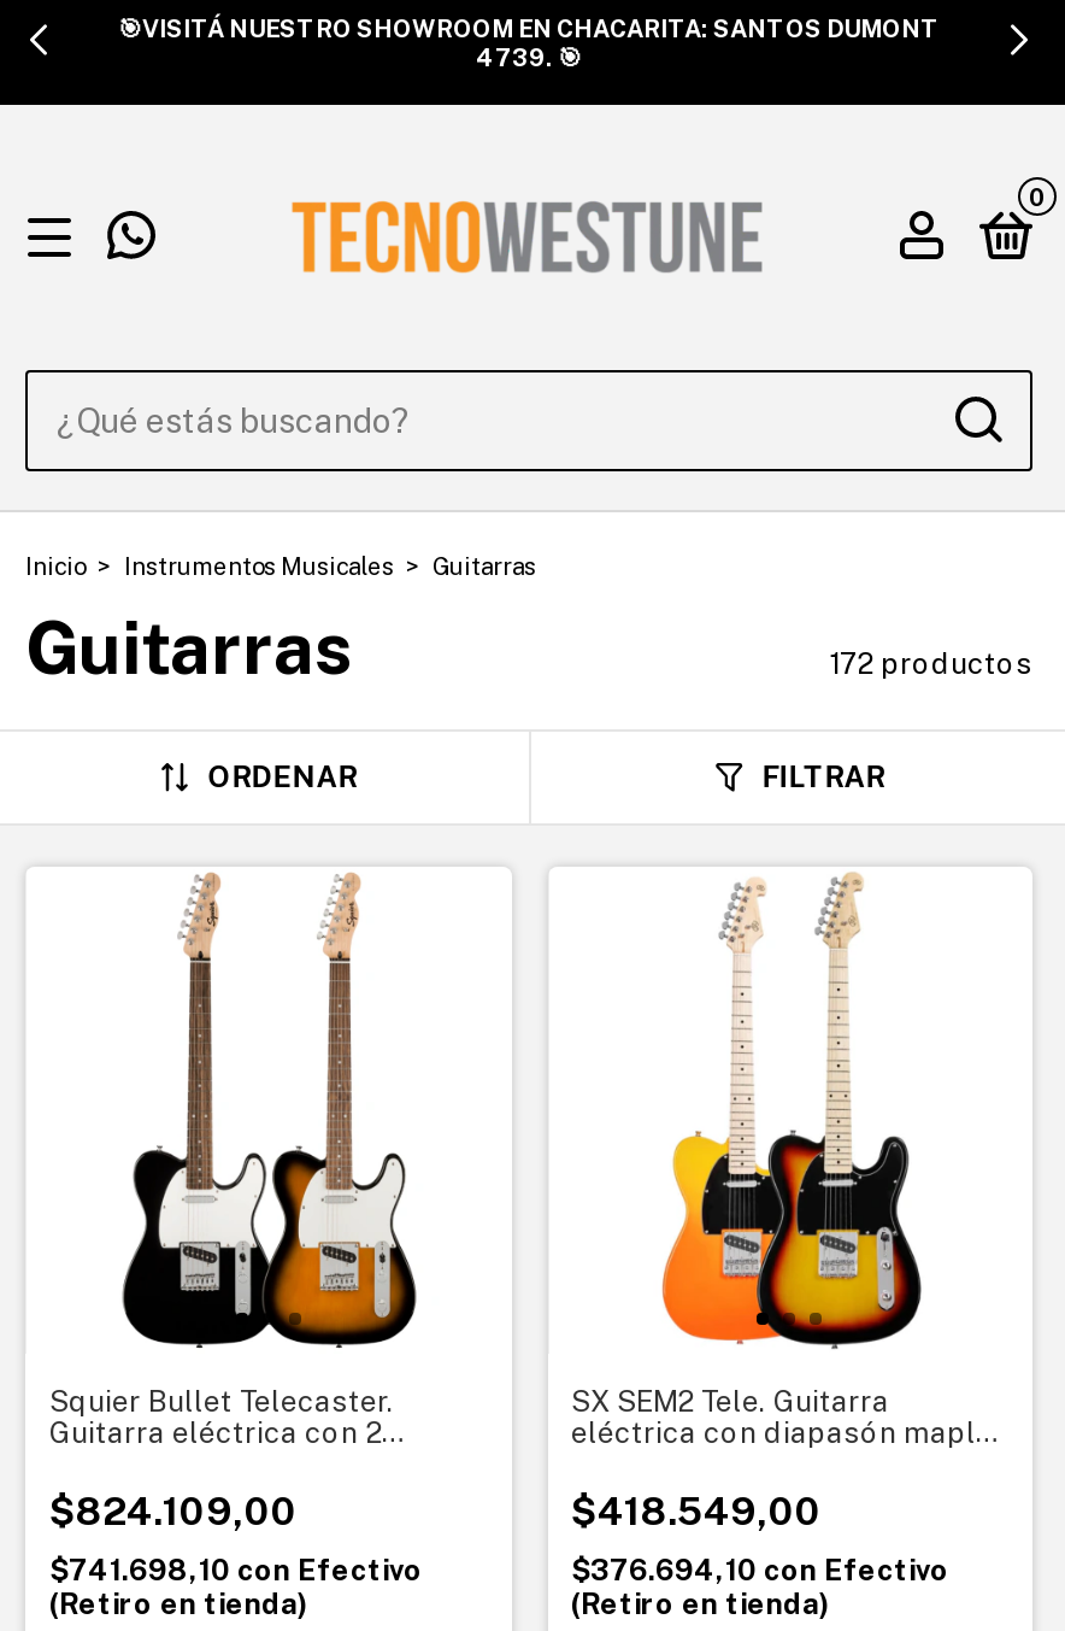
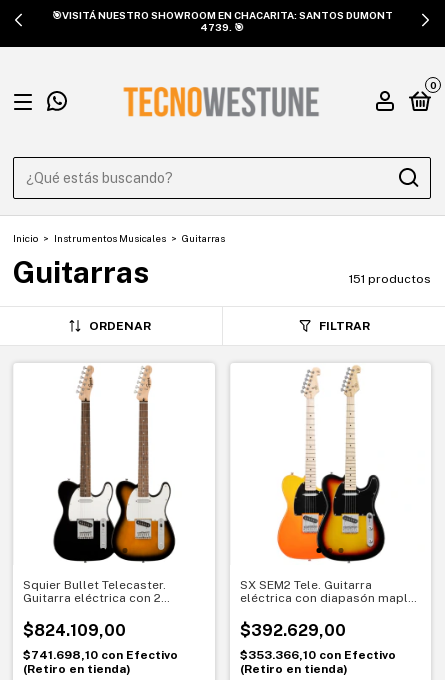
[830,647,1032,681] 172 productos -> [349,272,431,286] 151 productos
[571,1488,822,1533] $418.549,00 -> [239,620,345,639] $392.629,00
[571,1553,949,1586] $376.694,10 con Efectivo -> [239,647,395,661] $353.366,10 con Efectivo

